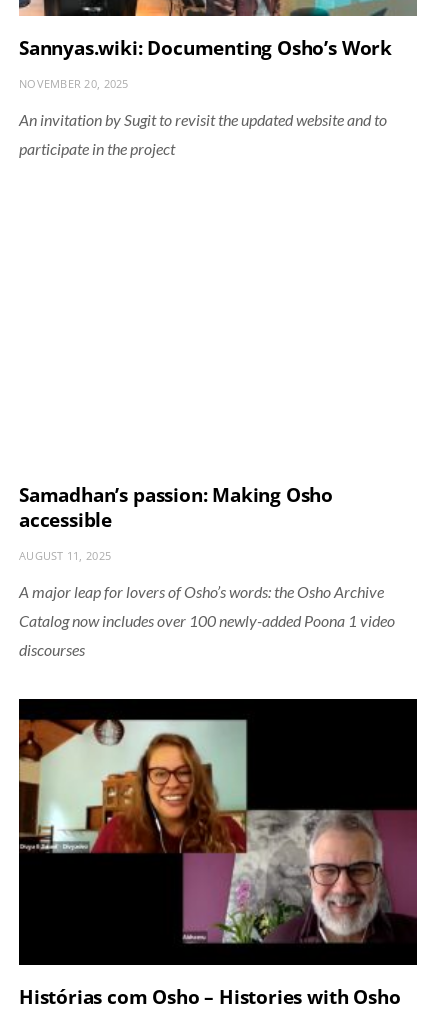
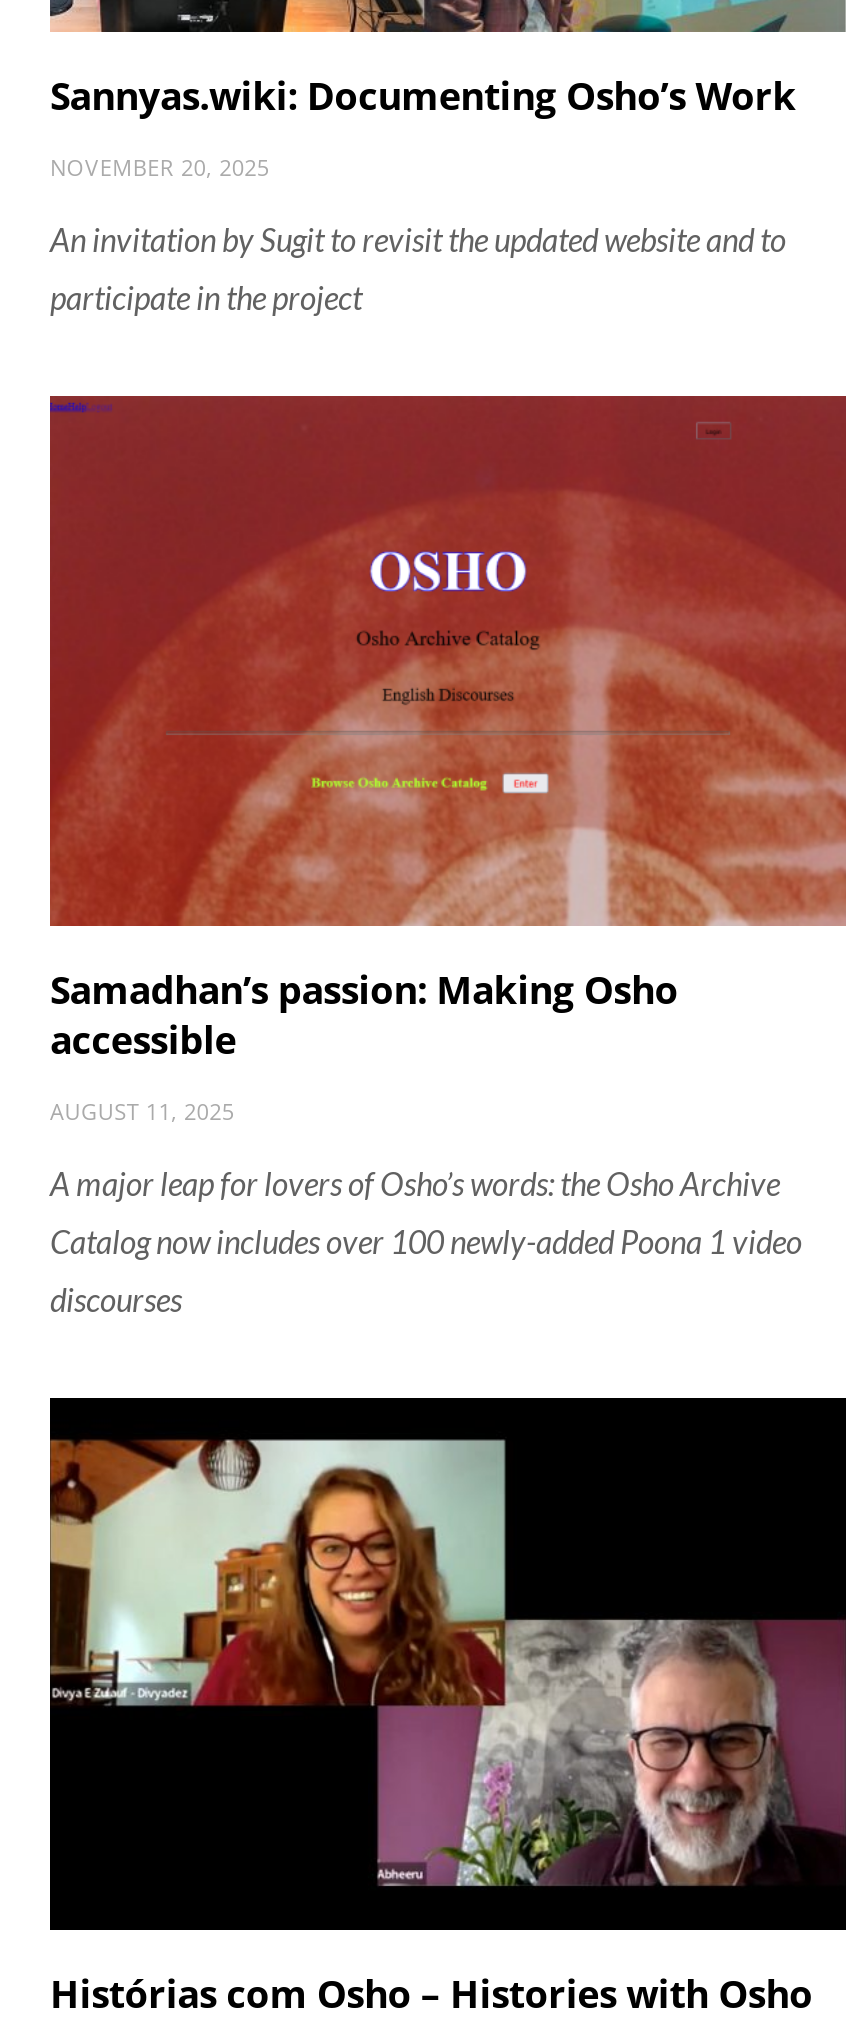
none -> [48,394,848,928] [image]

